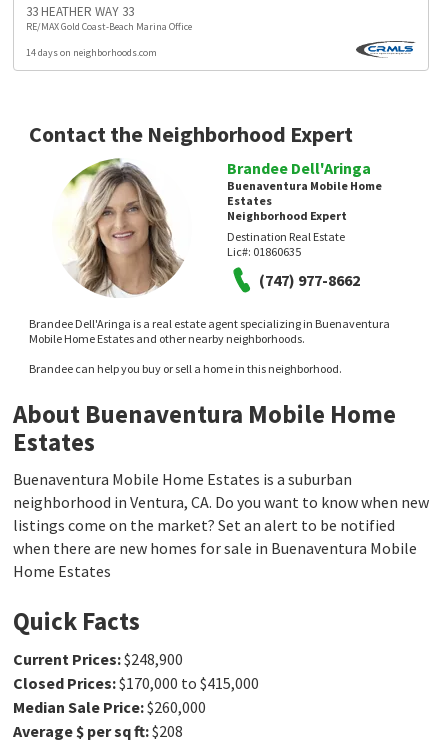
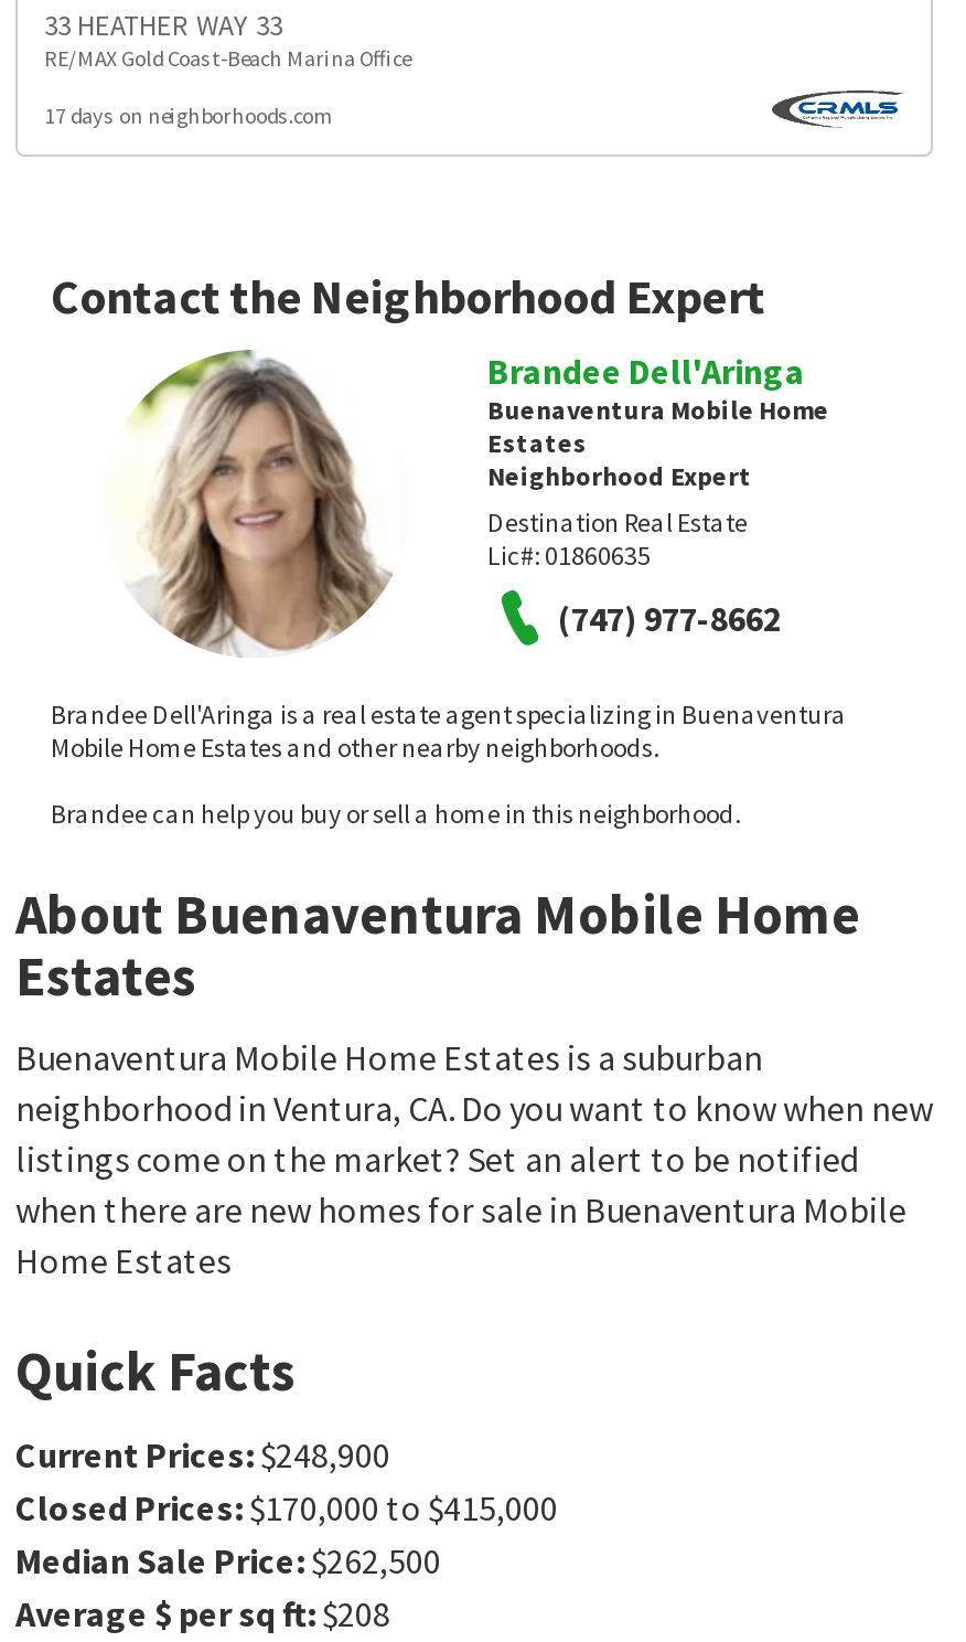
[26,46,157,59] 14 days on neighborhoods.com -> [44,102,333,131] 17 days on neighborhoods.com
[13,697,206,717] Median Sale Price: $260,000 -> [15,1539,441,1583] Median Sale Price: $262,500

